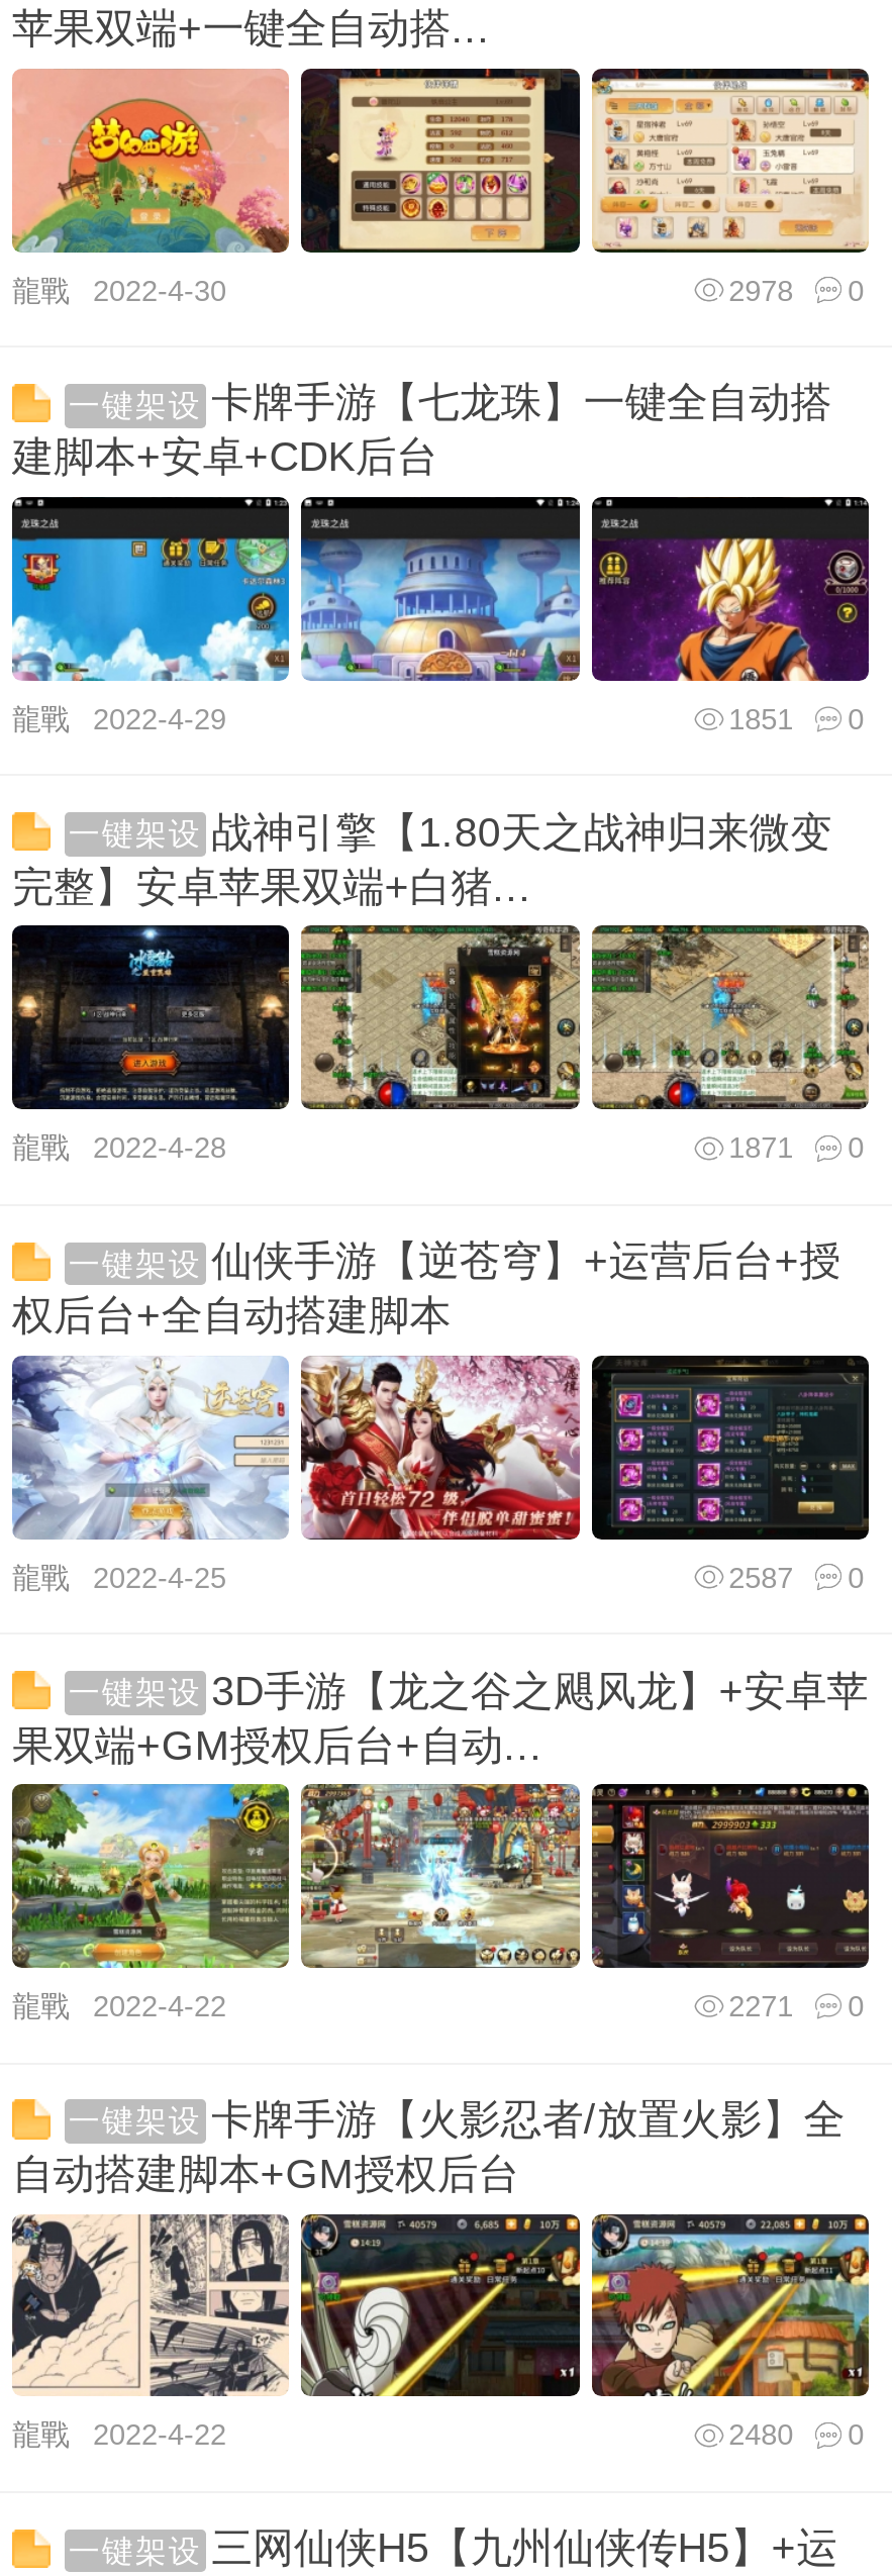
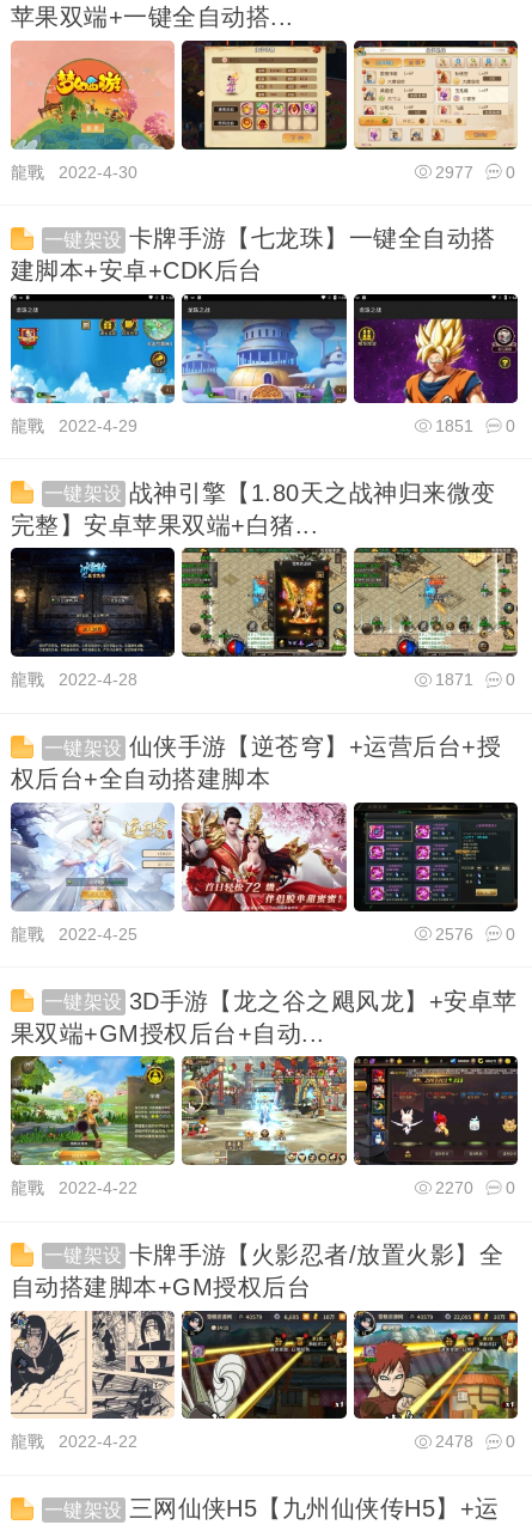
[729,274,864,306] 2978 0 -> [435,162,515,181] 2977 0
[729,1561,864,1593] 2587 0 -> [435,924,515,943] 2576 0
[729,1990,864,2022] 2271 0 -> [435,1178,515,1197] 2270 0
[729,2419,864,2451] 2480 0 -> [435,1432,515,1451] 2478 0

